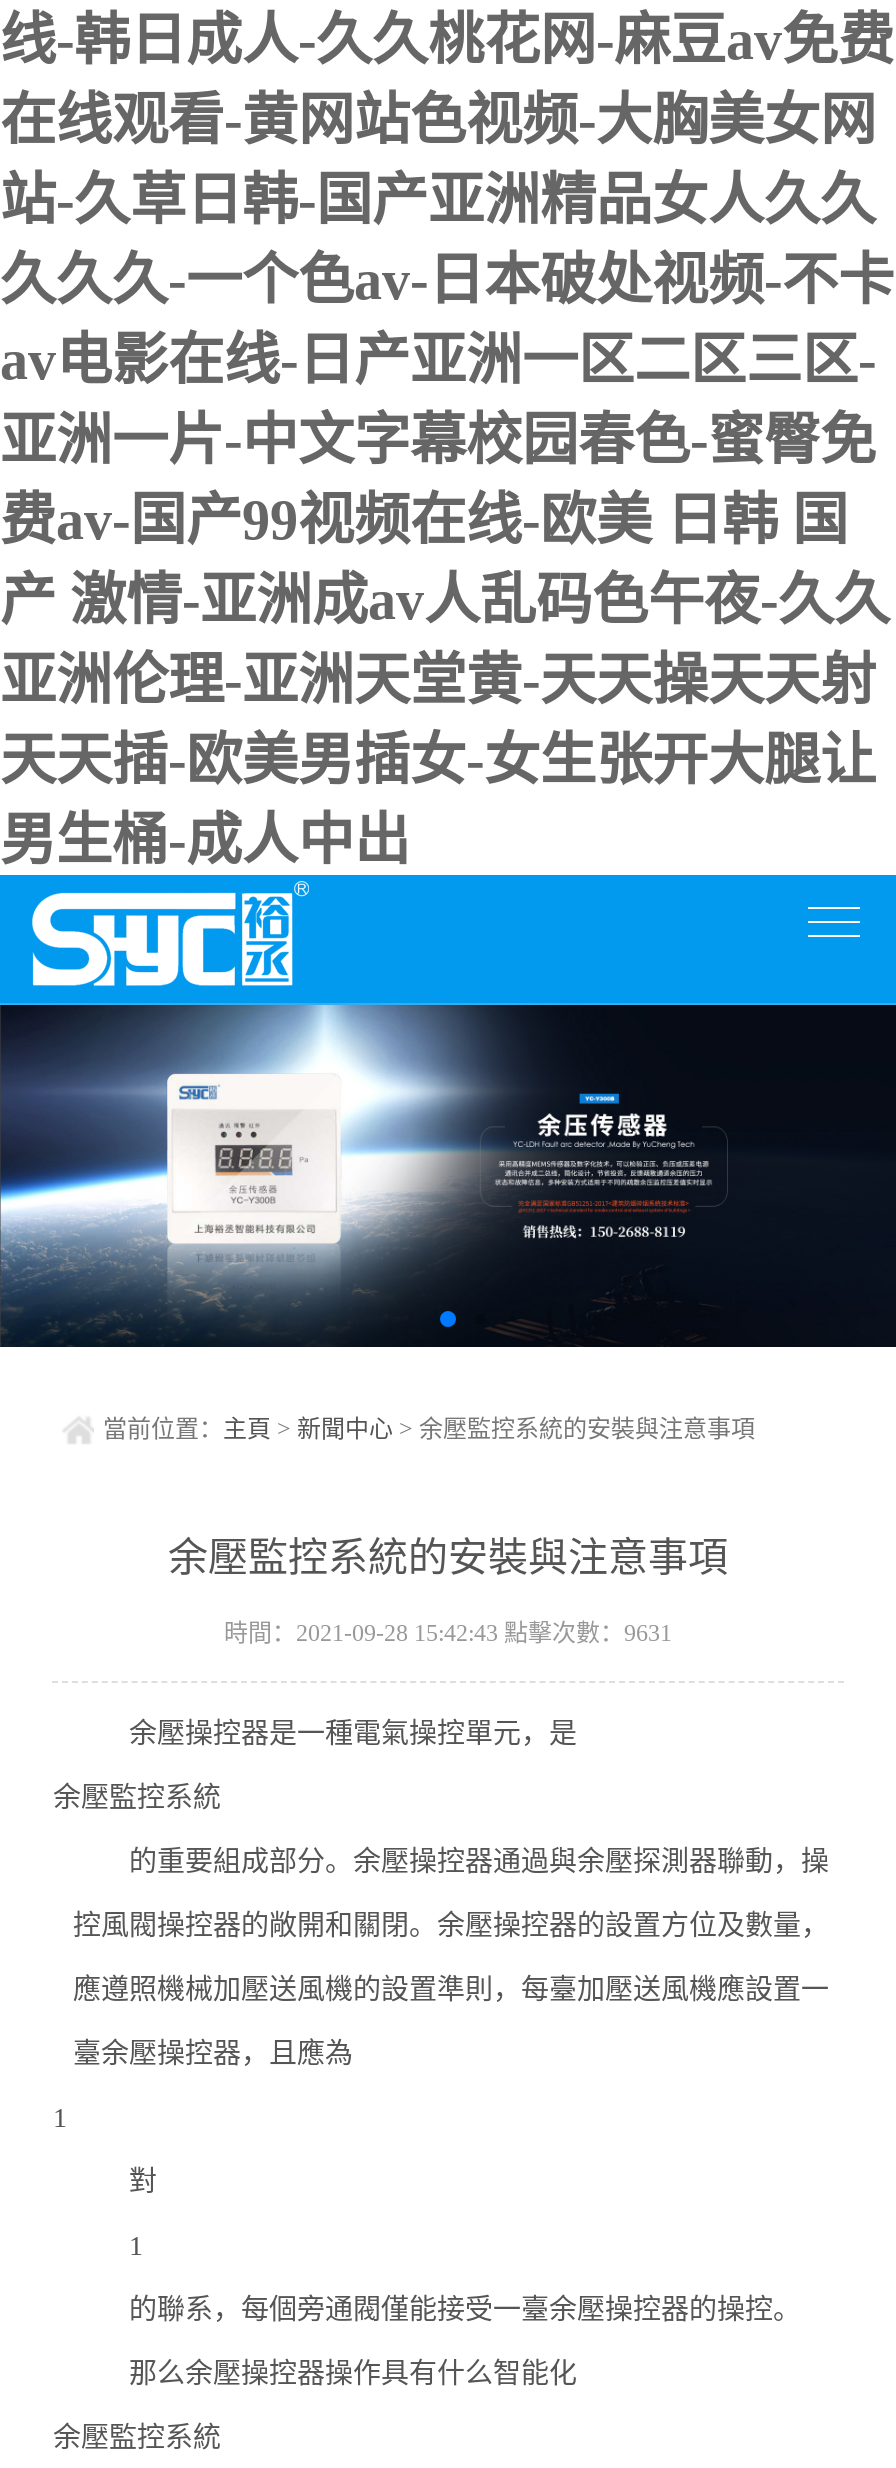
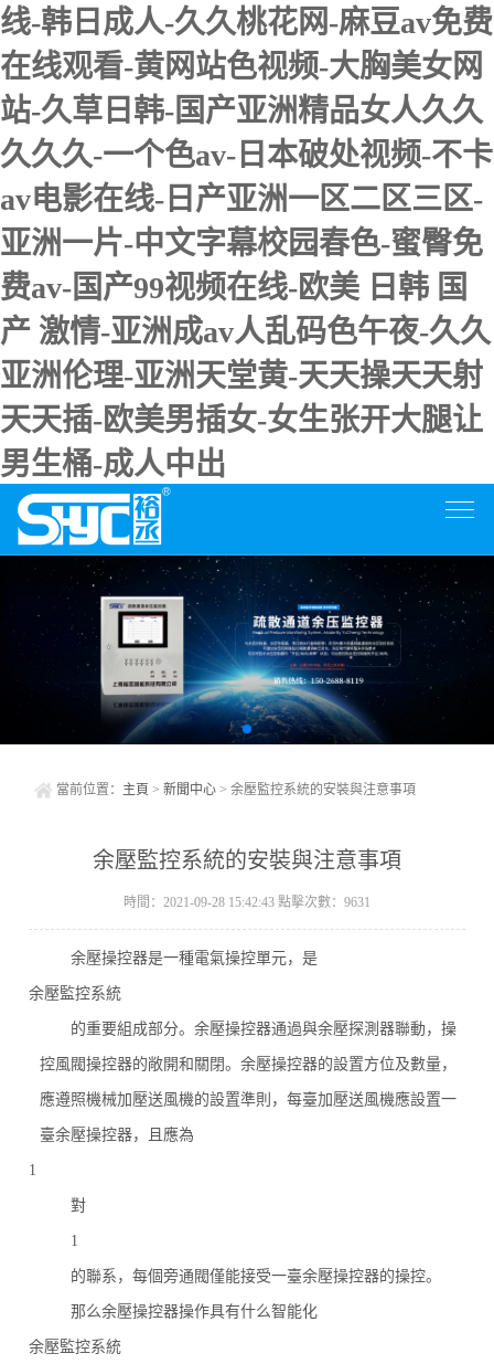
[6,1003,712,1347] [image] -> [3,554,394,744] [image]

